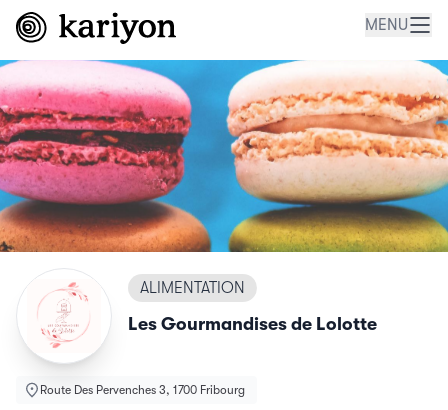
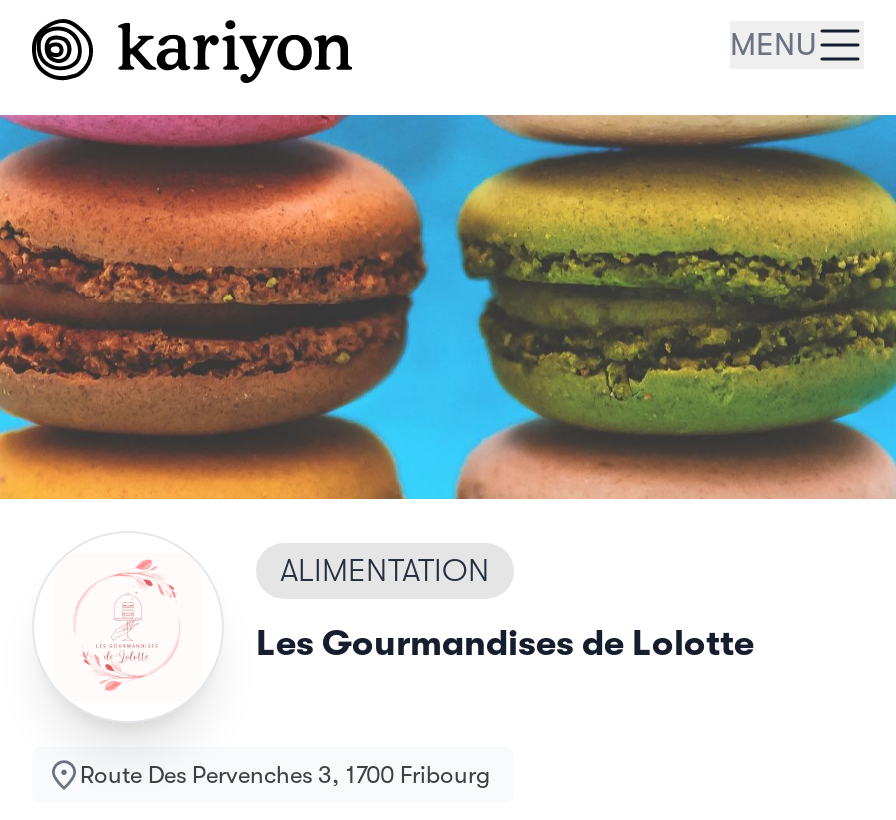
[3,59,445,253] [image] -> [6,113,890,501] [image]

